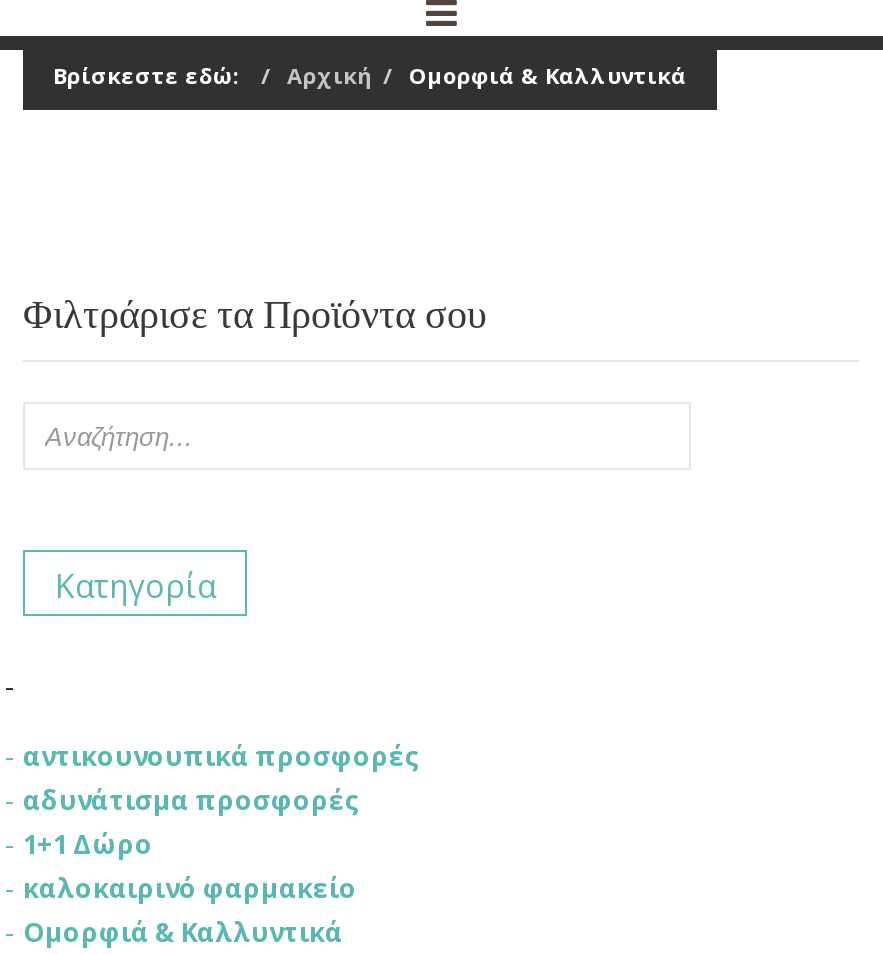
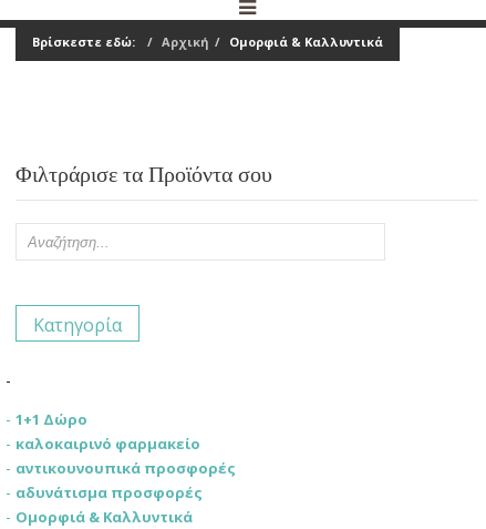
moved [23,738,421,818] -> [15,458,236,502]: αντικουνουπικά προσφορές | αδυνάτισμα προσφορές
moved [23,826,357,906] -> [15,409,200,454]: 1+1 Δώρο | καλοκαιρινό φαρμακείο

